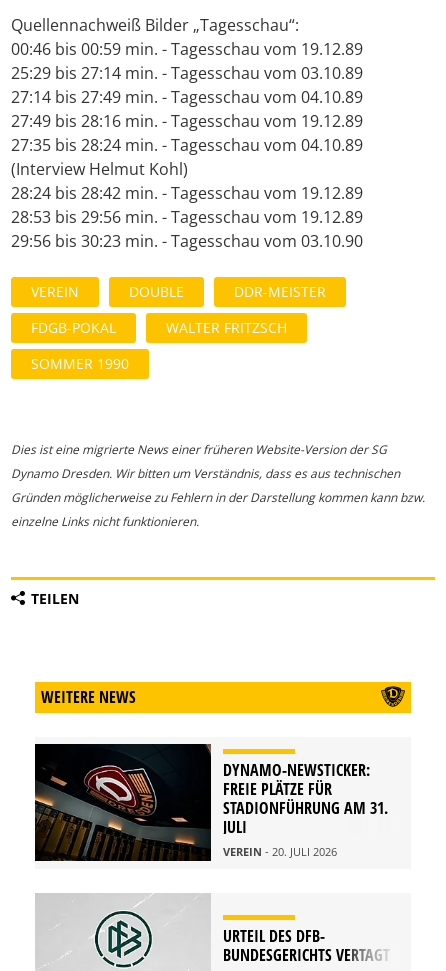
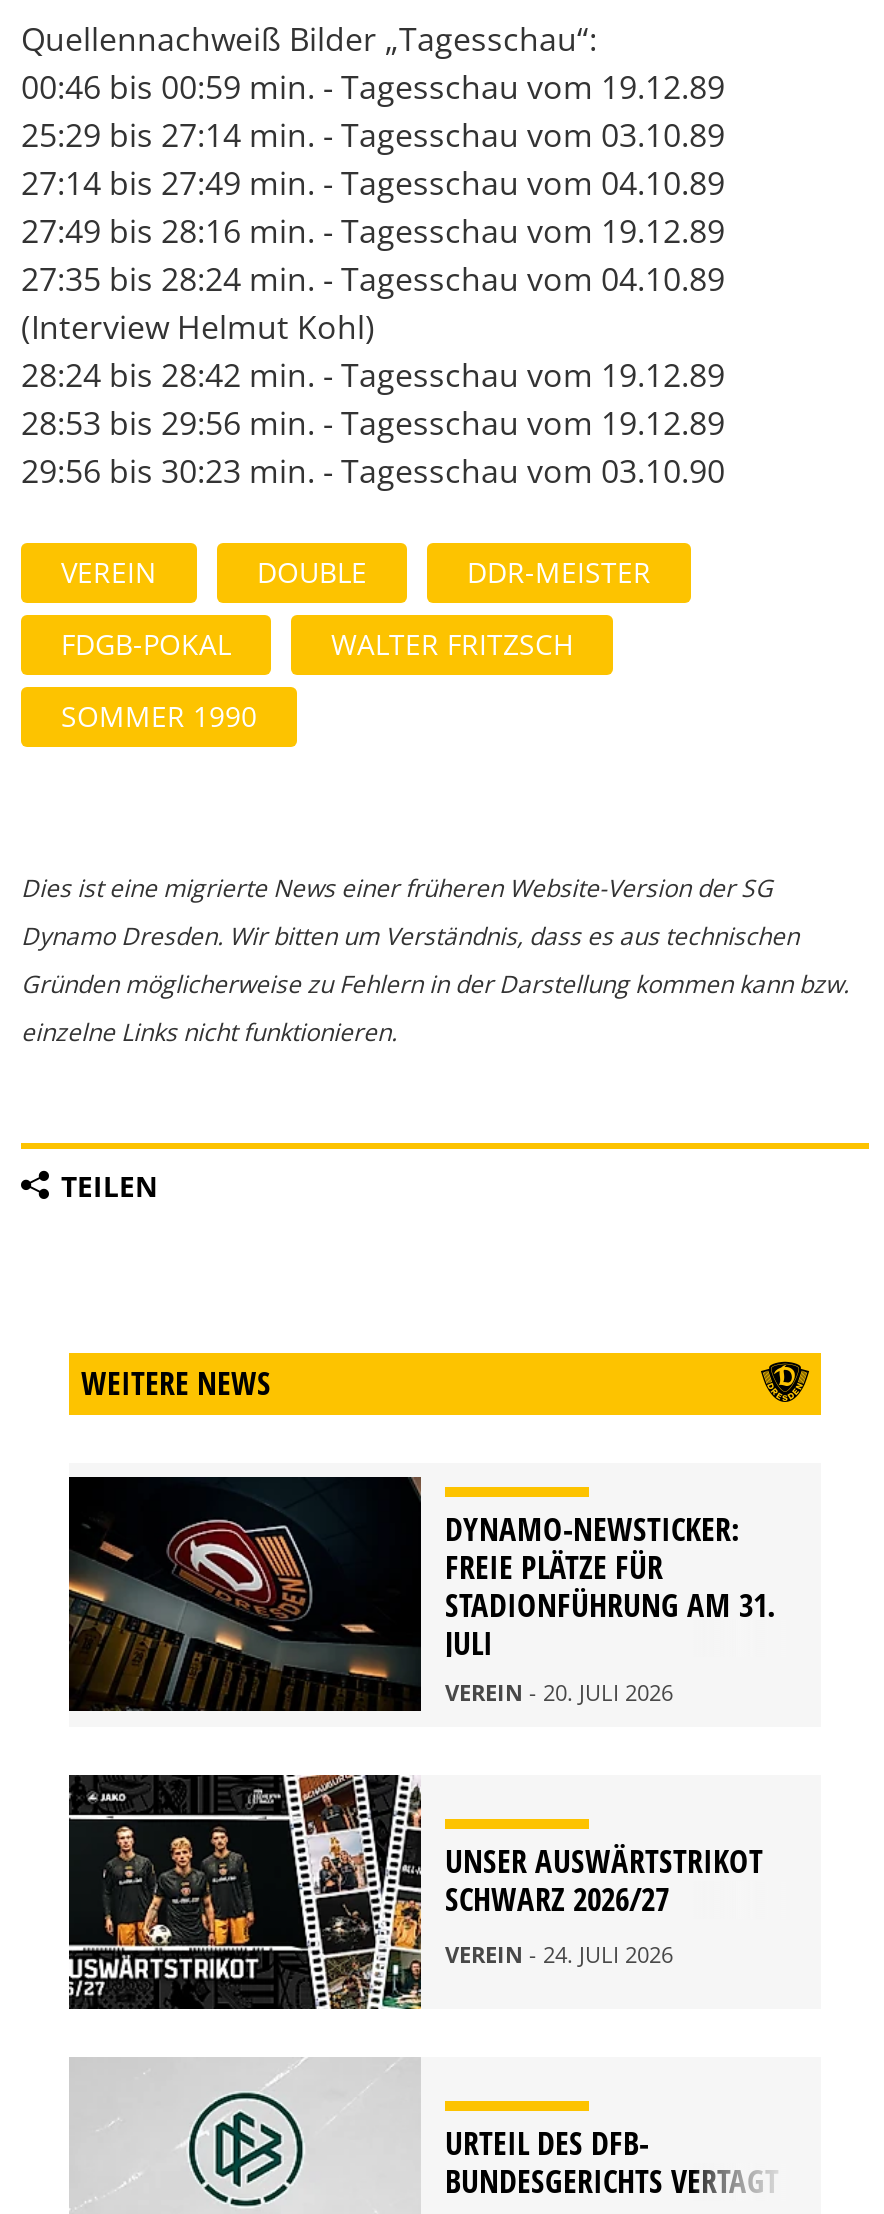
none -> [67,1773,763,2009] [image] | UNSER AUSWÄRTSTRIKOT | SCHWARZ 2026/27 | VEREIN - 24. JULI 2026

